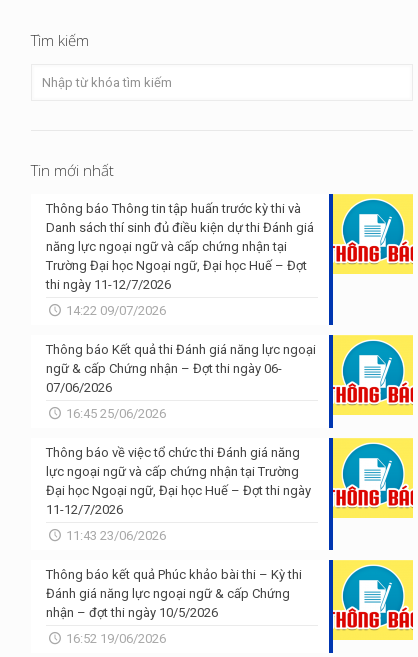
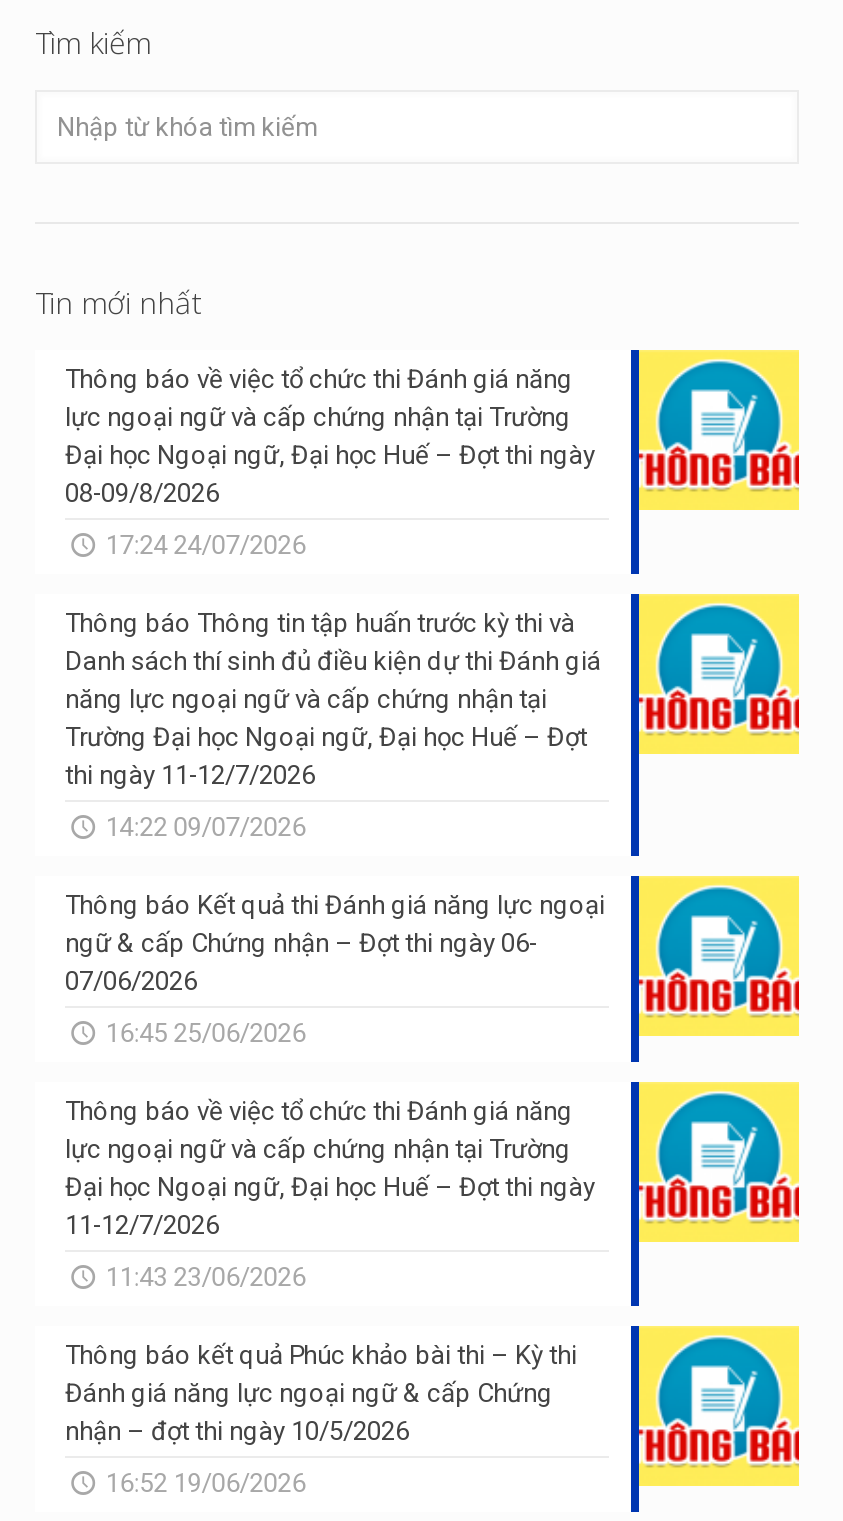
none -> [65,364,595,560] Thông báo về việc tổ chức thi Đánh giá năng | lực ngoại ngữ và cấp chứng nhận tại Trường | Đại học Ngoại ngữ, Đại học Huế – Đợt thi ngày | 08-09/8/2026 | 17:24 24/07/2026

